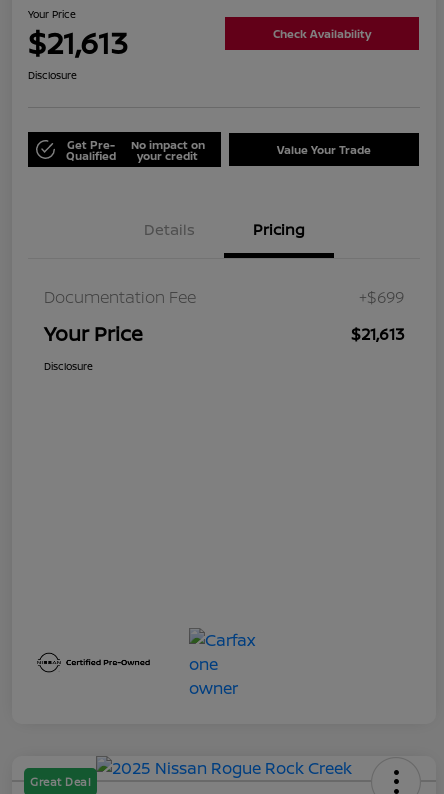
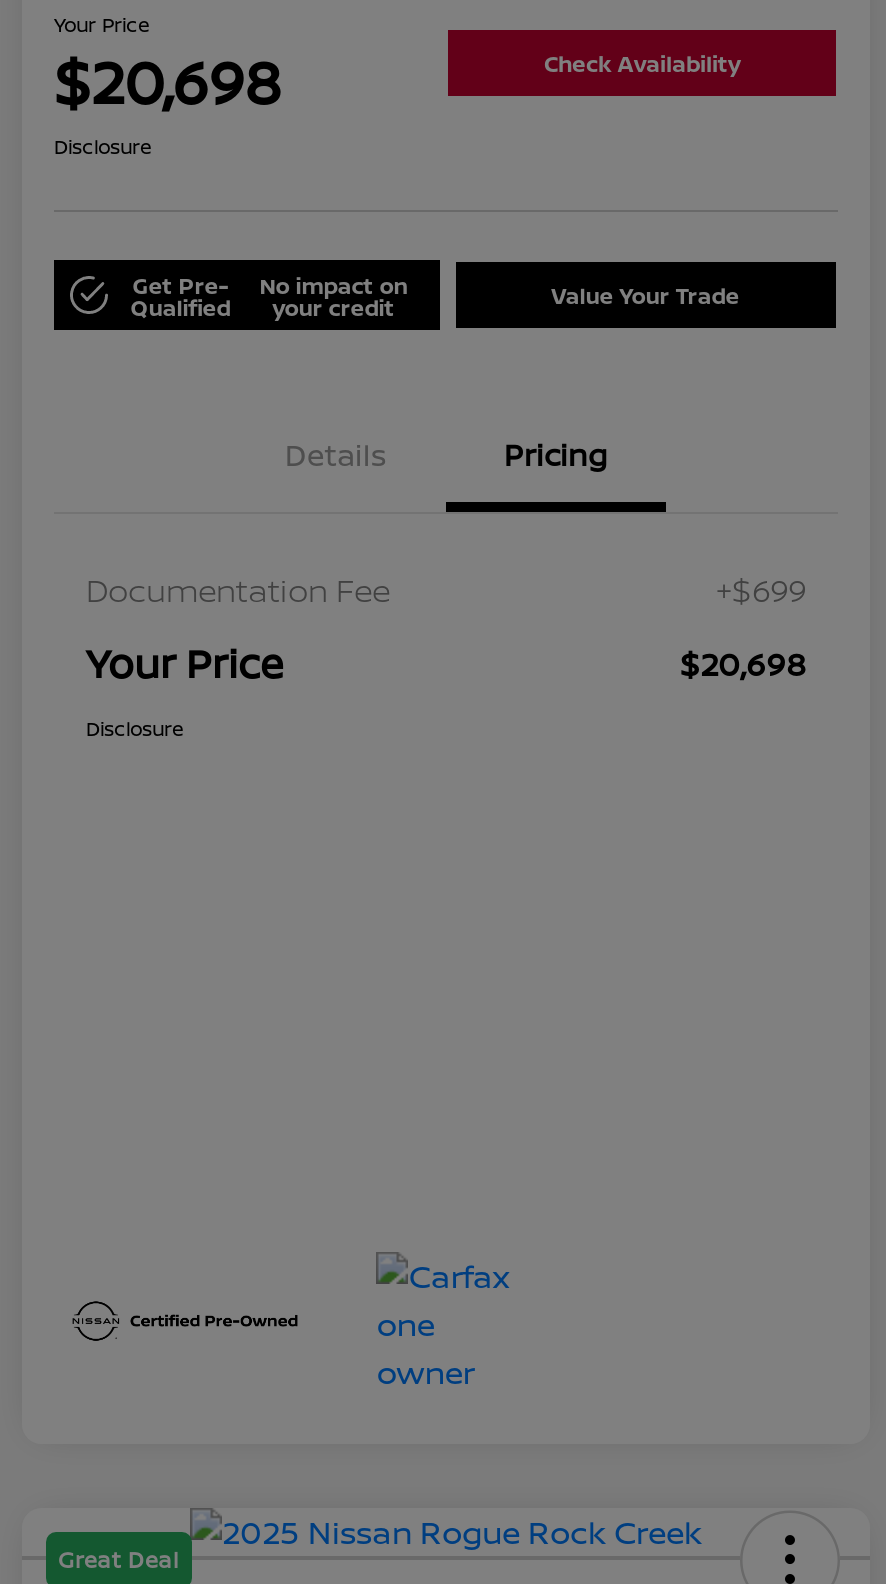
[28,22,128,63] $21,613 -> [54,40,282,122] $20,698
[351,323,404,345] $21,613 -> [680,642,806,686] $20,698

